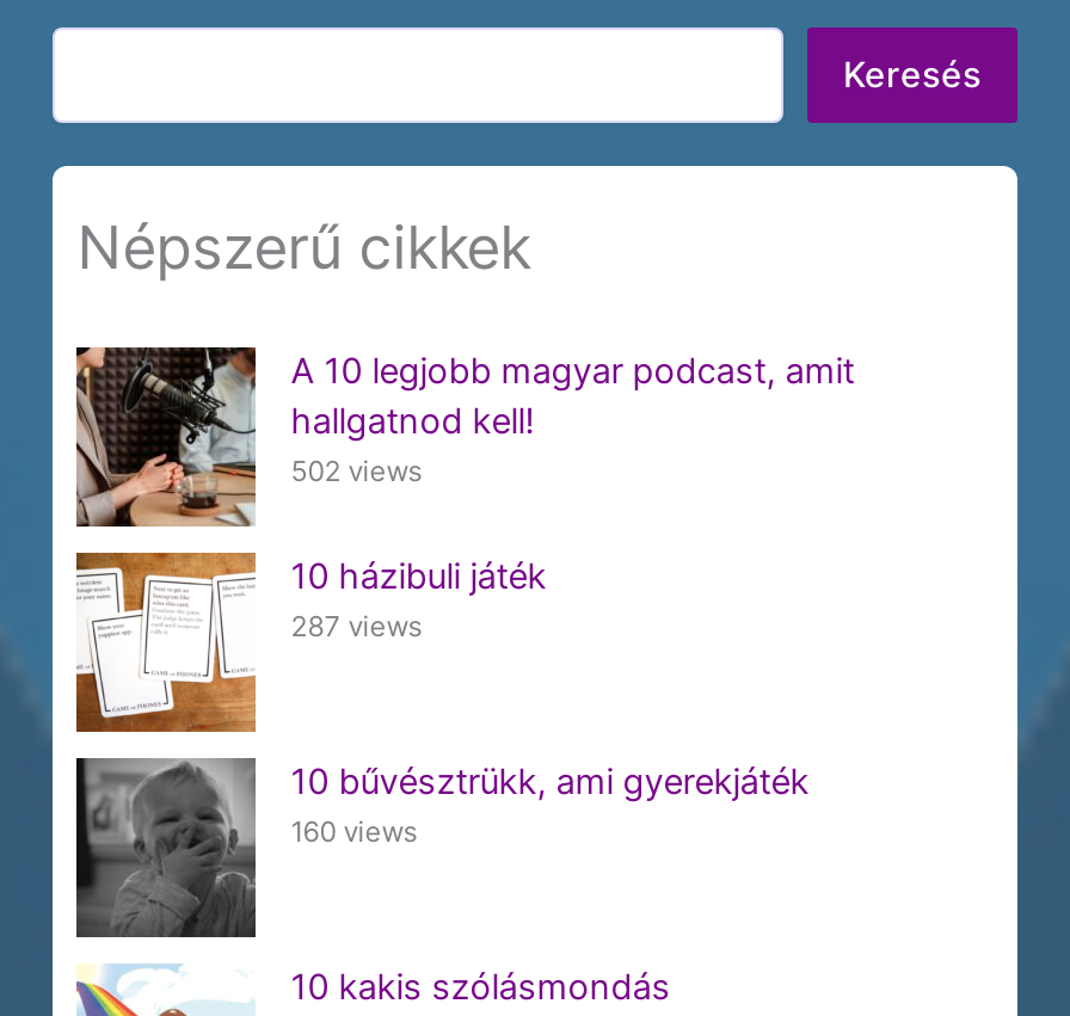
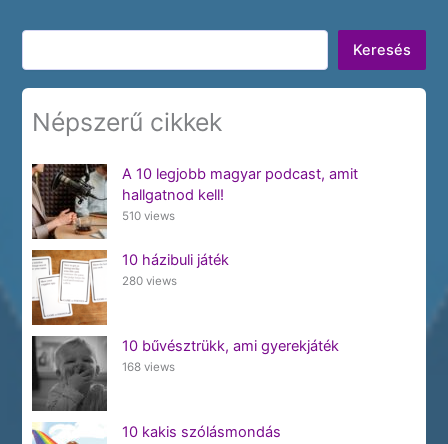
[291,455,422,489] 502 views -> [122,209,175,223] 510 views
[291,610,422,644] 287 views -> [122,274,177,288] 280 views
[291,815,417,849] 160 views -> [122,360,175,374] 168 views

